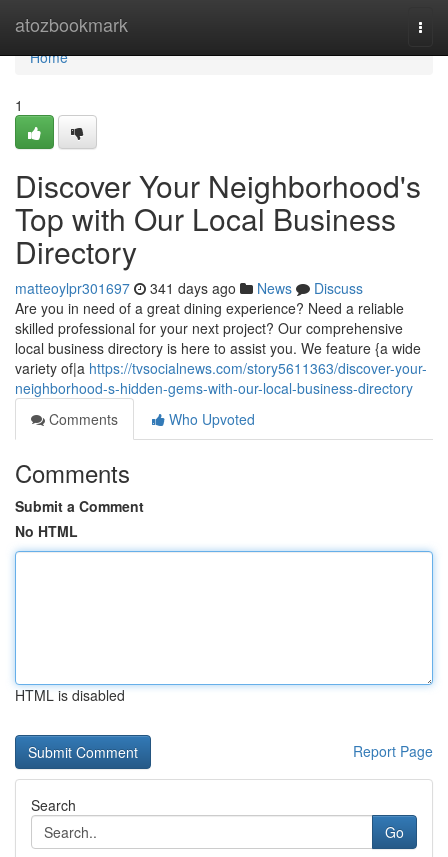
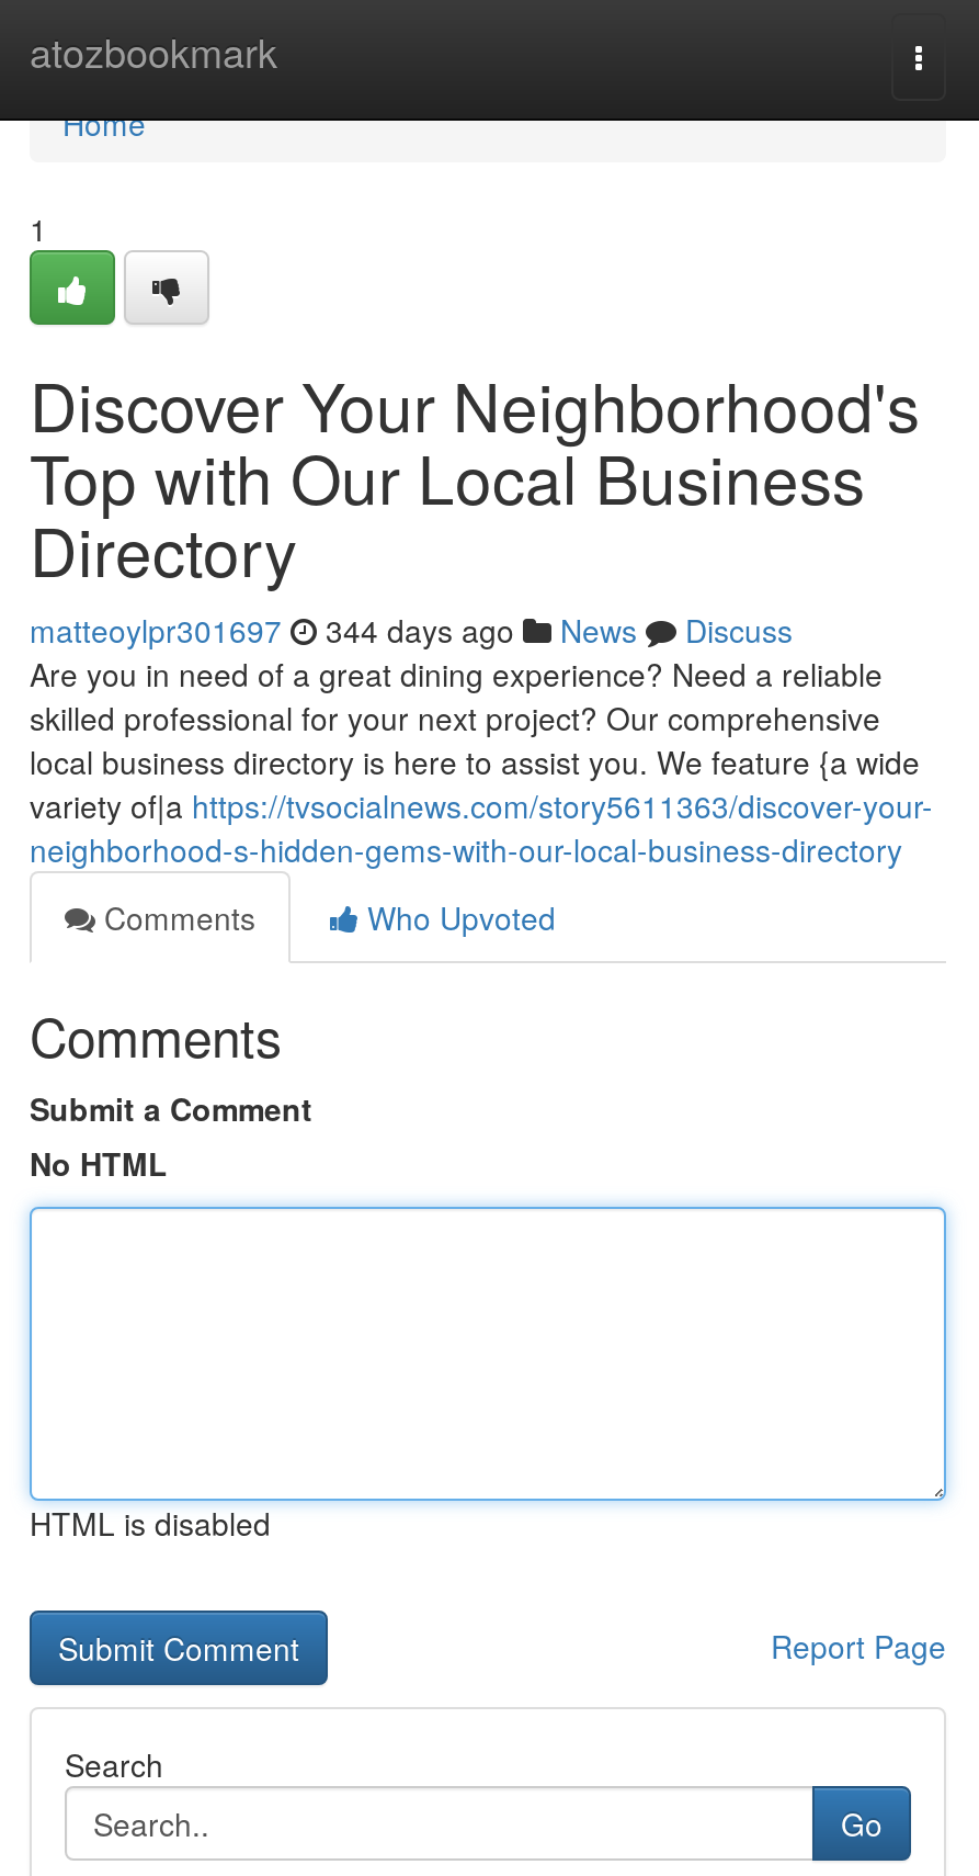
[15,278,363,298] matteoylpr301697 341 days ago News Discuss -> [30,608,793,652] matteoylpr301697 344 days ago News Discuss

